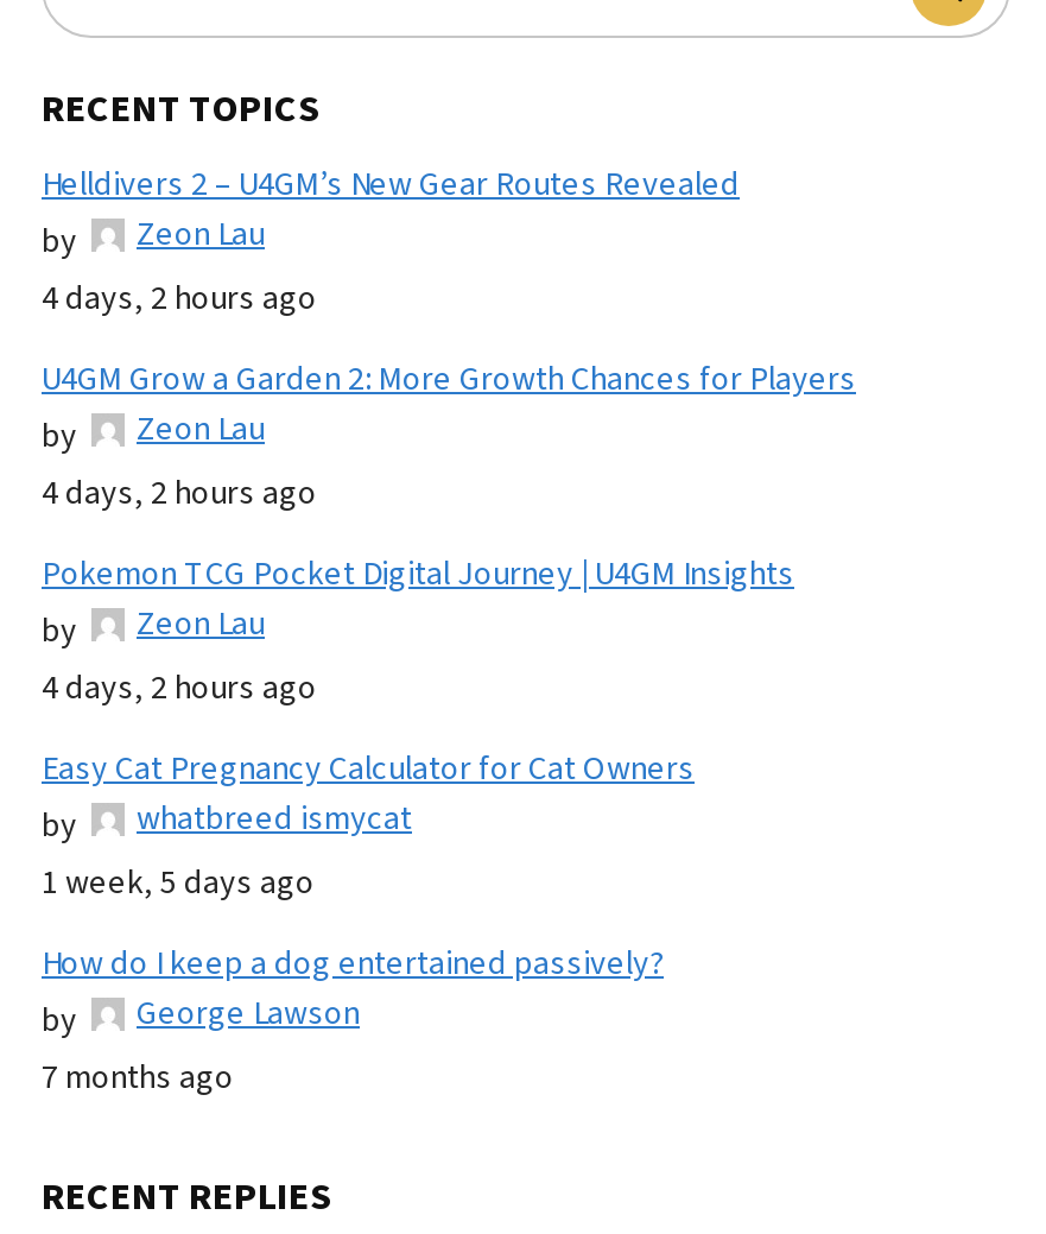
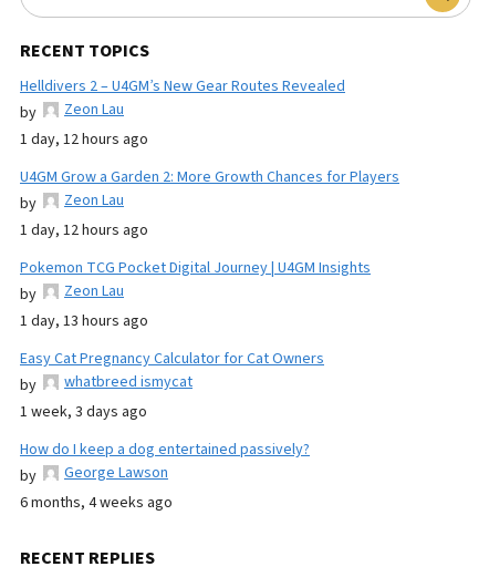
[42,275,317,322] 4 days, 2 hours ago -> [20,128,148,150] 1 day, 12 hours ago
[42,470,317,517] 4 days, 2 hours ago -> [20,219,148,241] 1 day, 12 hours ago
[42,664,317,712] 4 days, 2 hours ago -> [20,310,148,332] 1 day, 13 hours ago
[42,859,315,907] 1 week, 5 days ago -> [20,401,147,423] 1 week, 3 days ago
[42,1054,234,1101] 7 months ago -> [20,491,173,514] 6 months, 4 weeks ago

